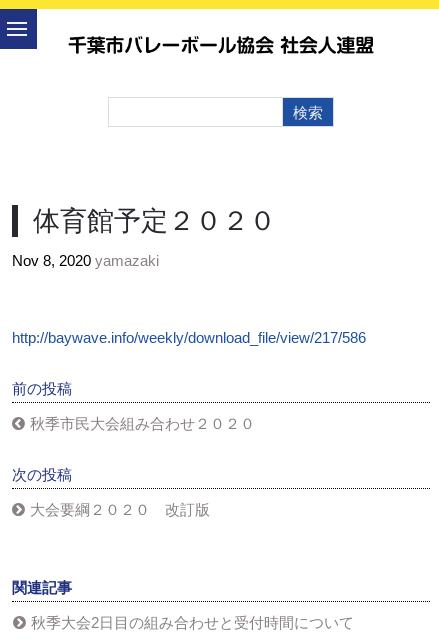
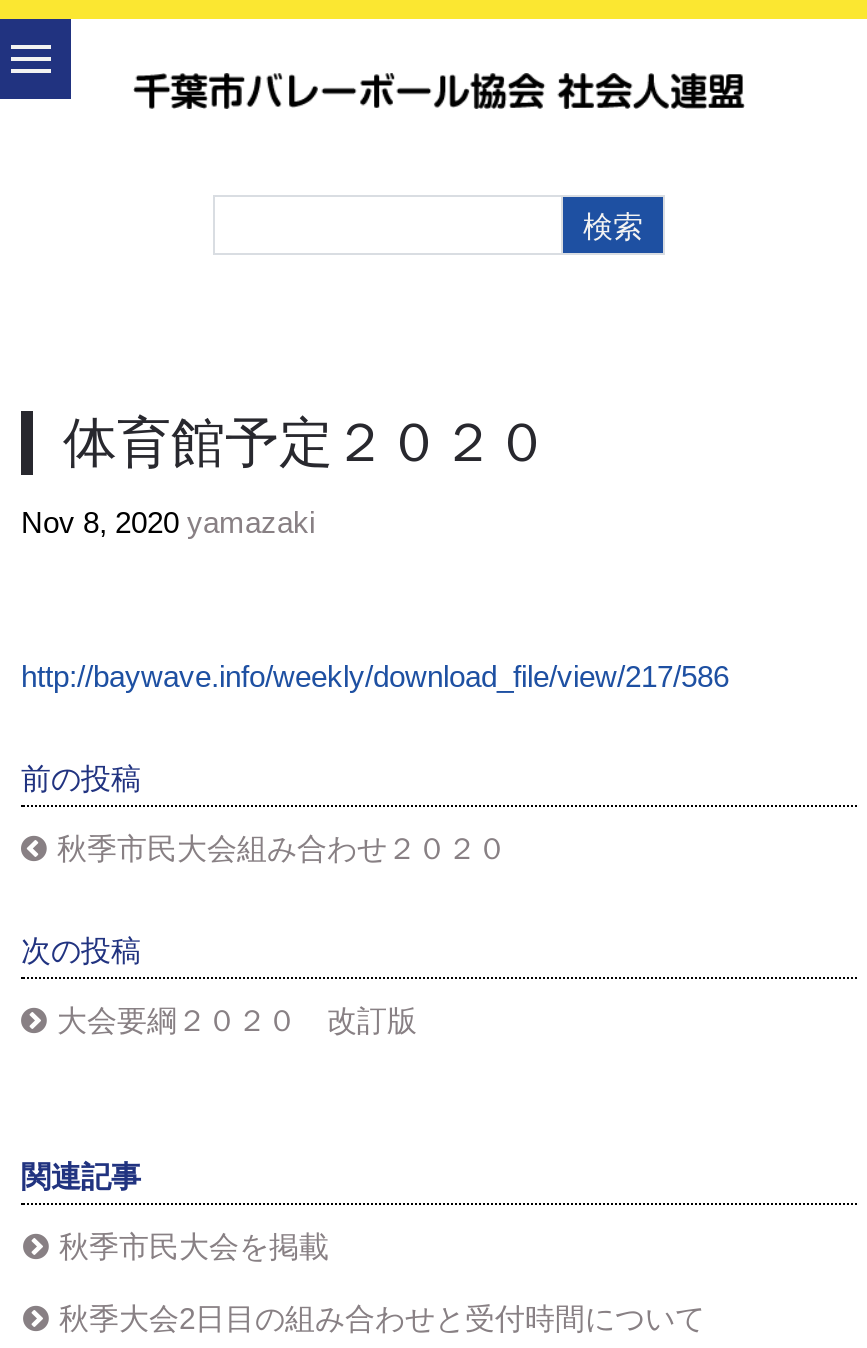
none -> [59,1228,329,1262] 秋季市民大会を掲載

